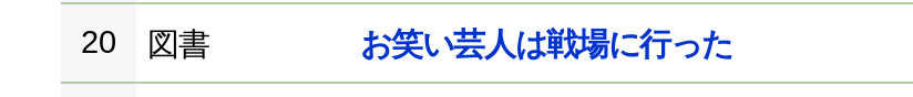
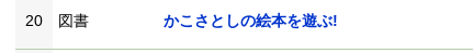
[360,26,732,62] お笑い芸人は戦場に行った -> [164,12,338,29] かこさとしの絵本を遊ぶ!

